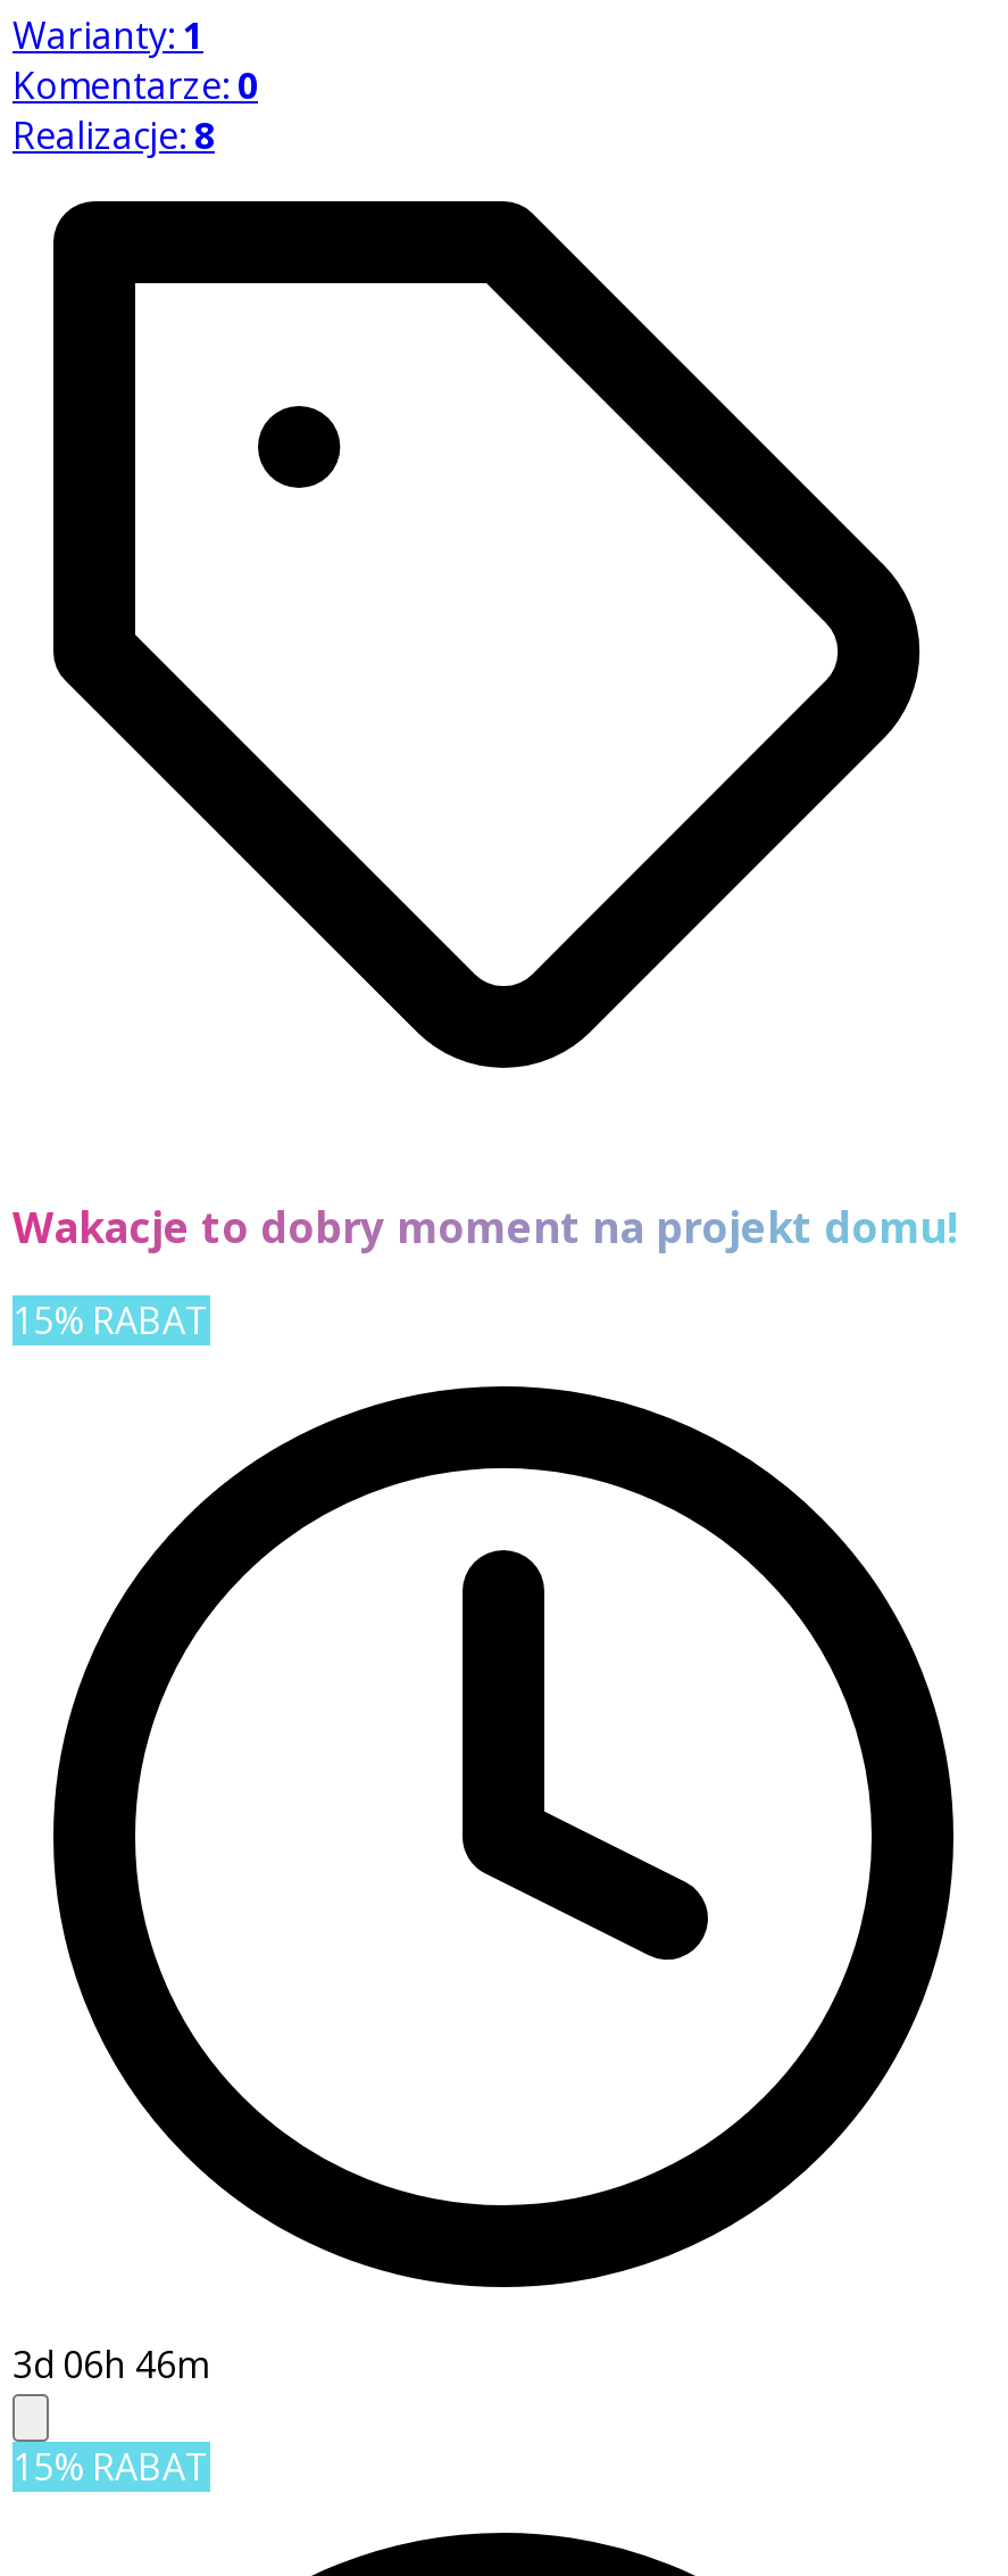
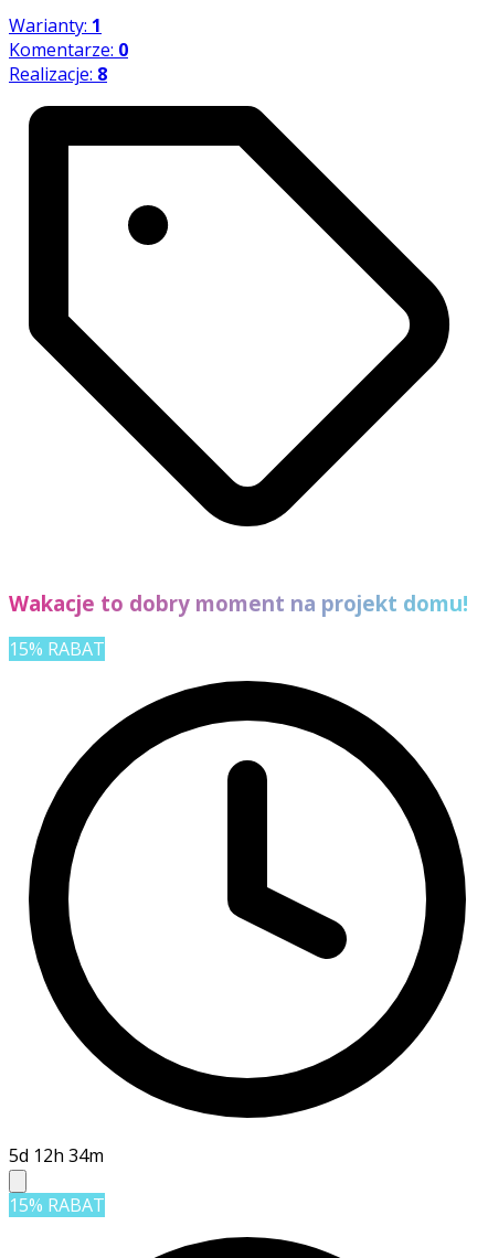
[13,2340,208,2390] 3d 06h 46m -> [9,1144,104,1168] 5d 12h 34m

